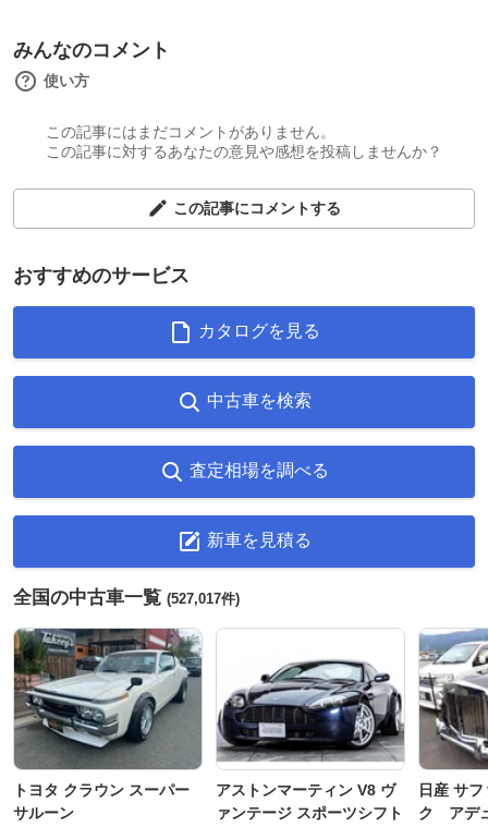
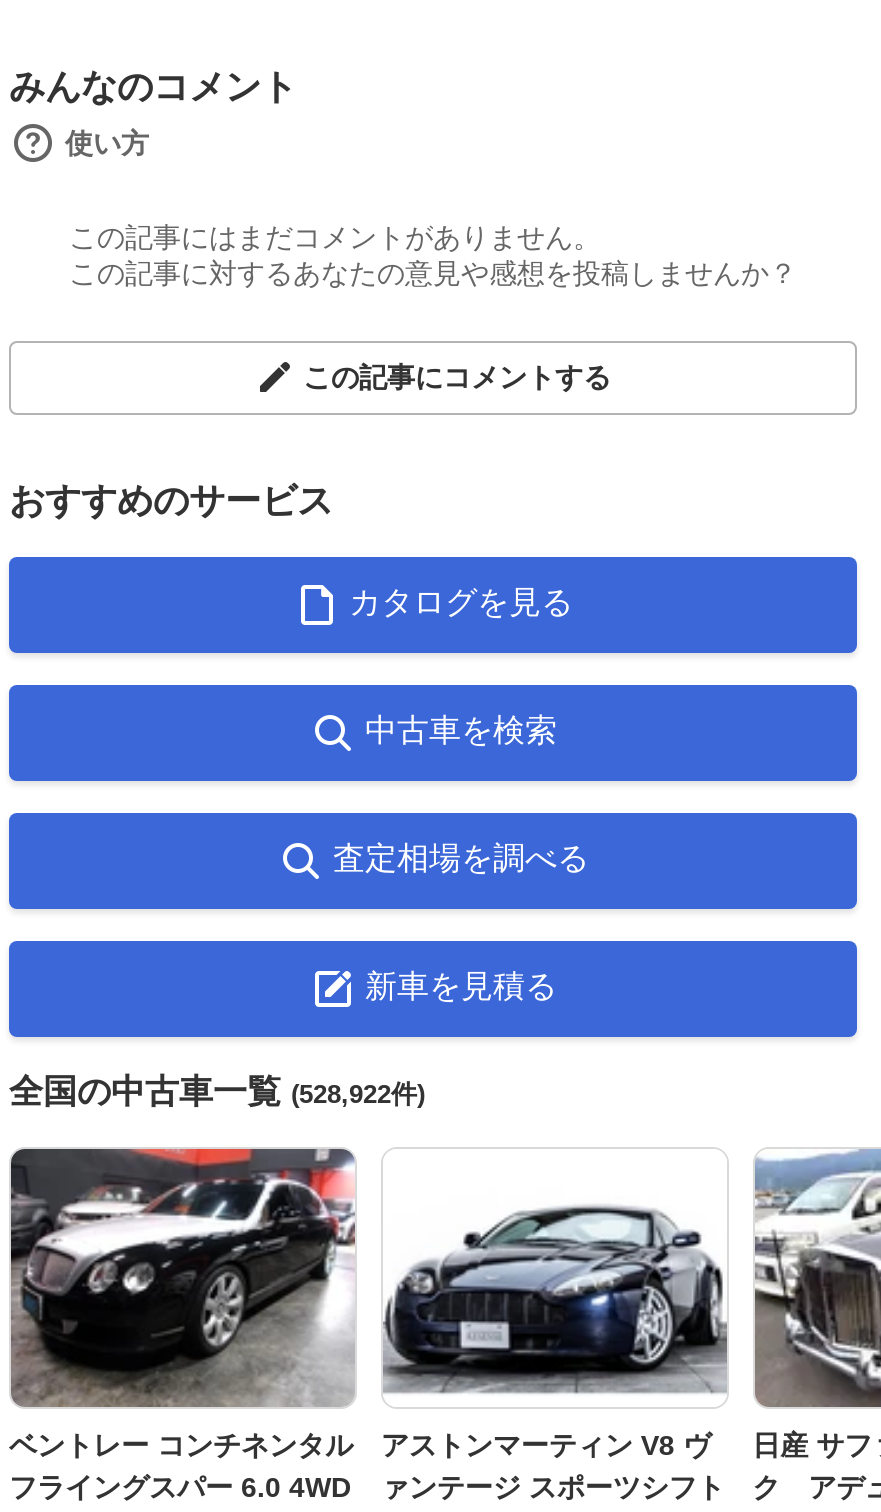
[13,587,240,608] 全国の中古車一覧(527,017件) -> [9,1073,425,1111] 全国の中古車一覧(528,922件)
[13,628,203,822] [image] | トヨタ クラウン スーパー | サルーン -> [9,1147,355,1503] [image] | ベントレー コンチネンタル | フライングスパー 6.0 4WD

